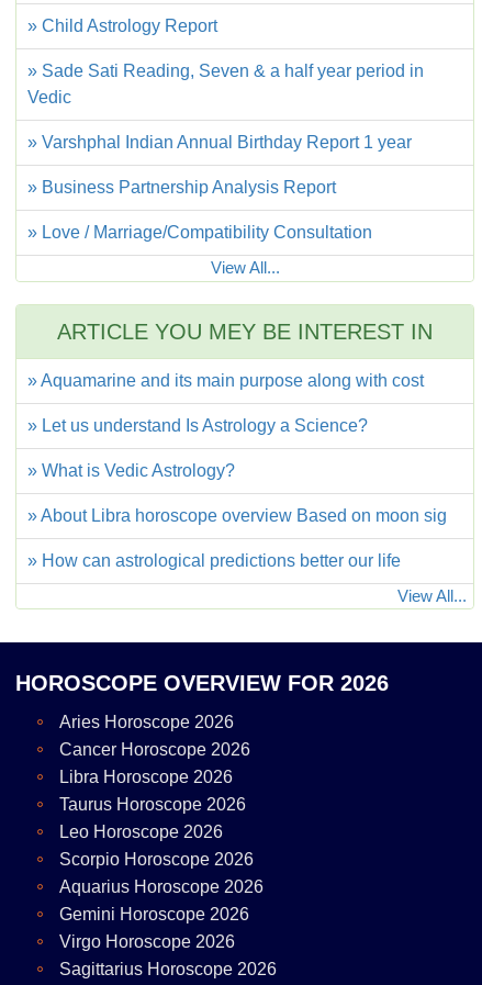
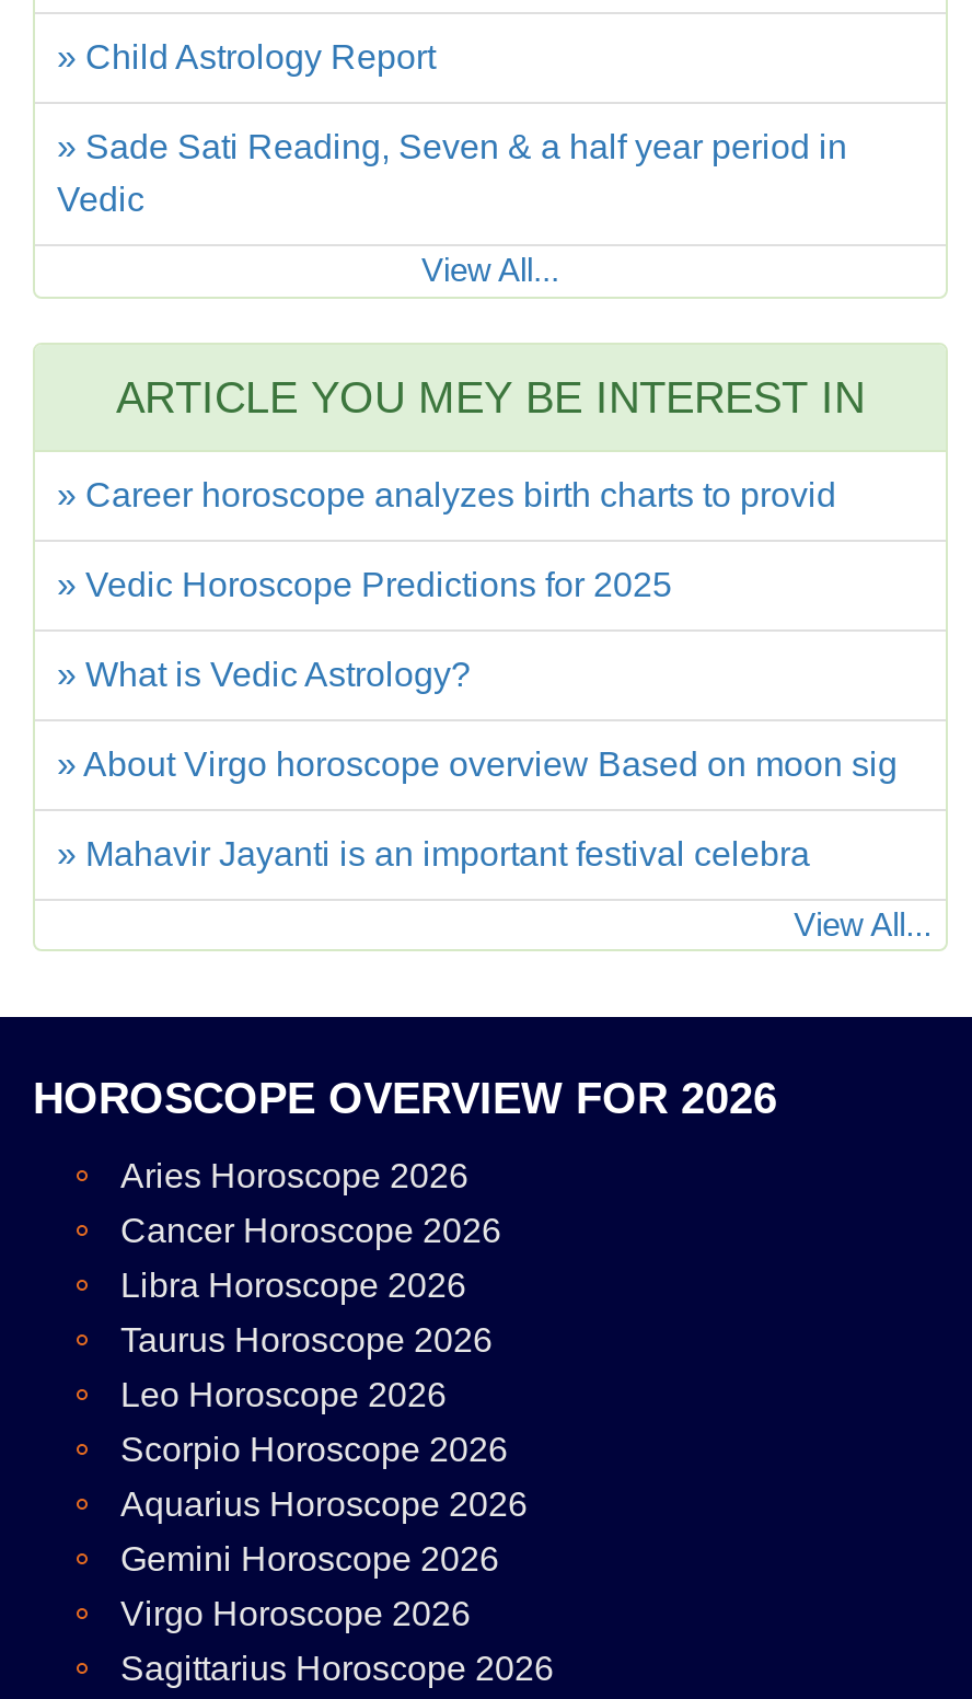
[27,133,412,242] » Varshphal Indian Annual Birthday Report 1 year | » Business Partnership Analysis Report | » Love / Marriage/Compatibility Consultation -> none
[27,371,424,390] » Aquamarine and its main purpose along with cost -> [57,476,836,513] » Career horoscope analyzes birth charts to provid
[27,416,368,435] » Let us understand Is Astrology a Science? -> [57,566,672,603] » Vedic Horoscope Predictions for 2025
[27,506,447,525] » About Libra horoscope overview Based on moon sig -> [57,746,898,783] » About Virgo horoscope overview Based on moon sig
[27,551,401,570] » How can astrological predictions better our life -> [57,835,810,872] » Mahavir Jayanti is an important festival celebra

